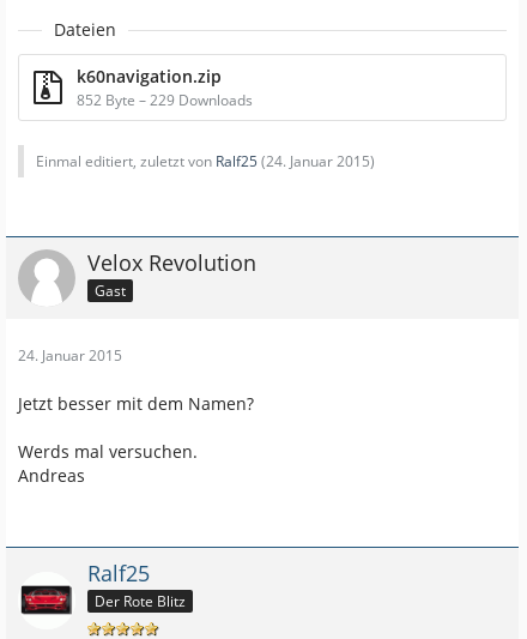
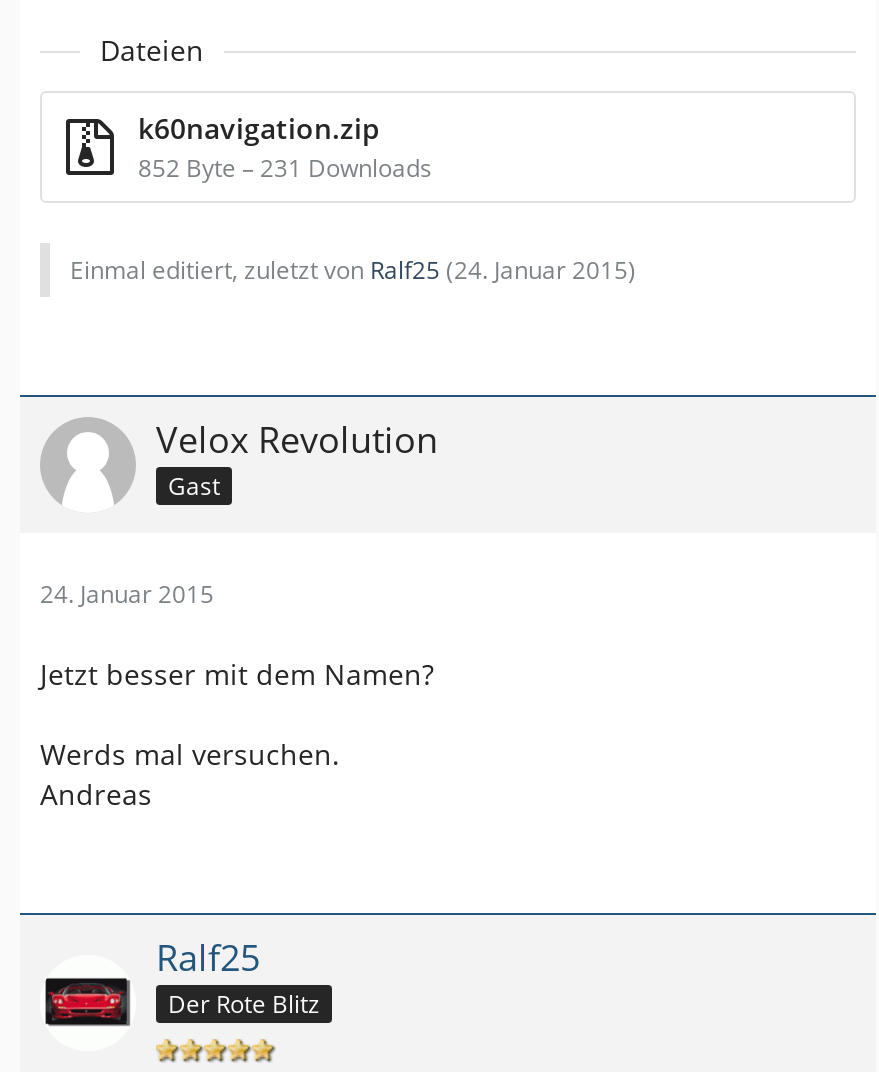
[77,90,253,111] 852 Byte – 229 Downloads -> [138,151,432,185] 852 Byte – 231 Downloads

